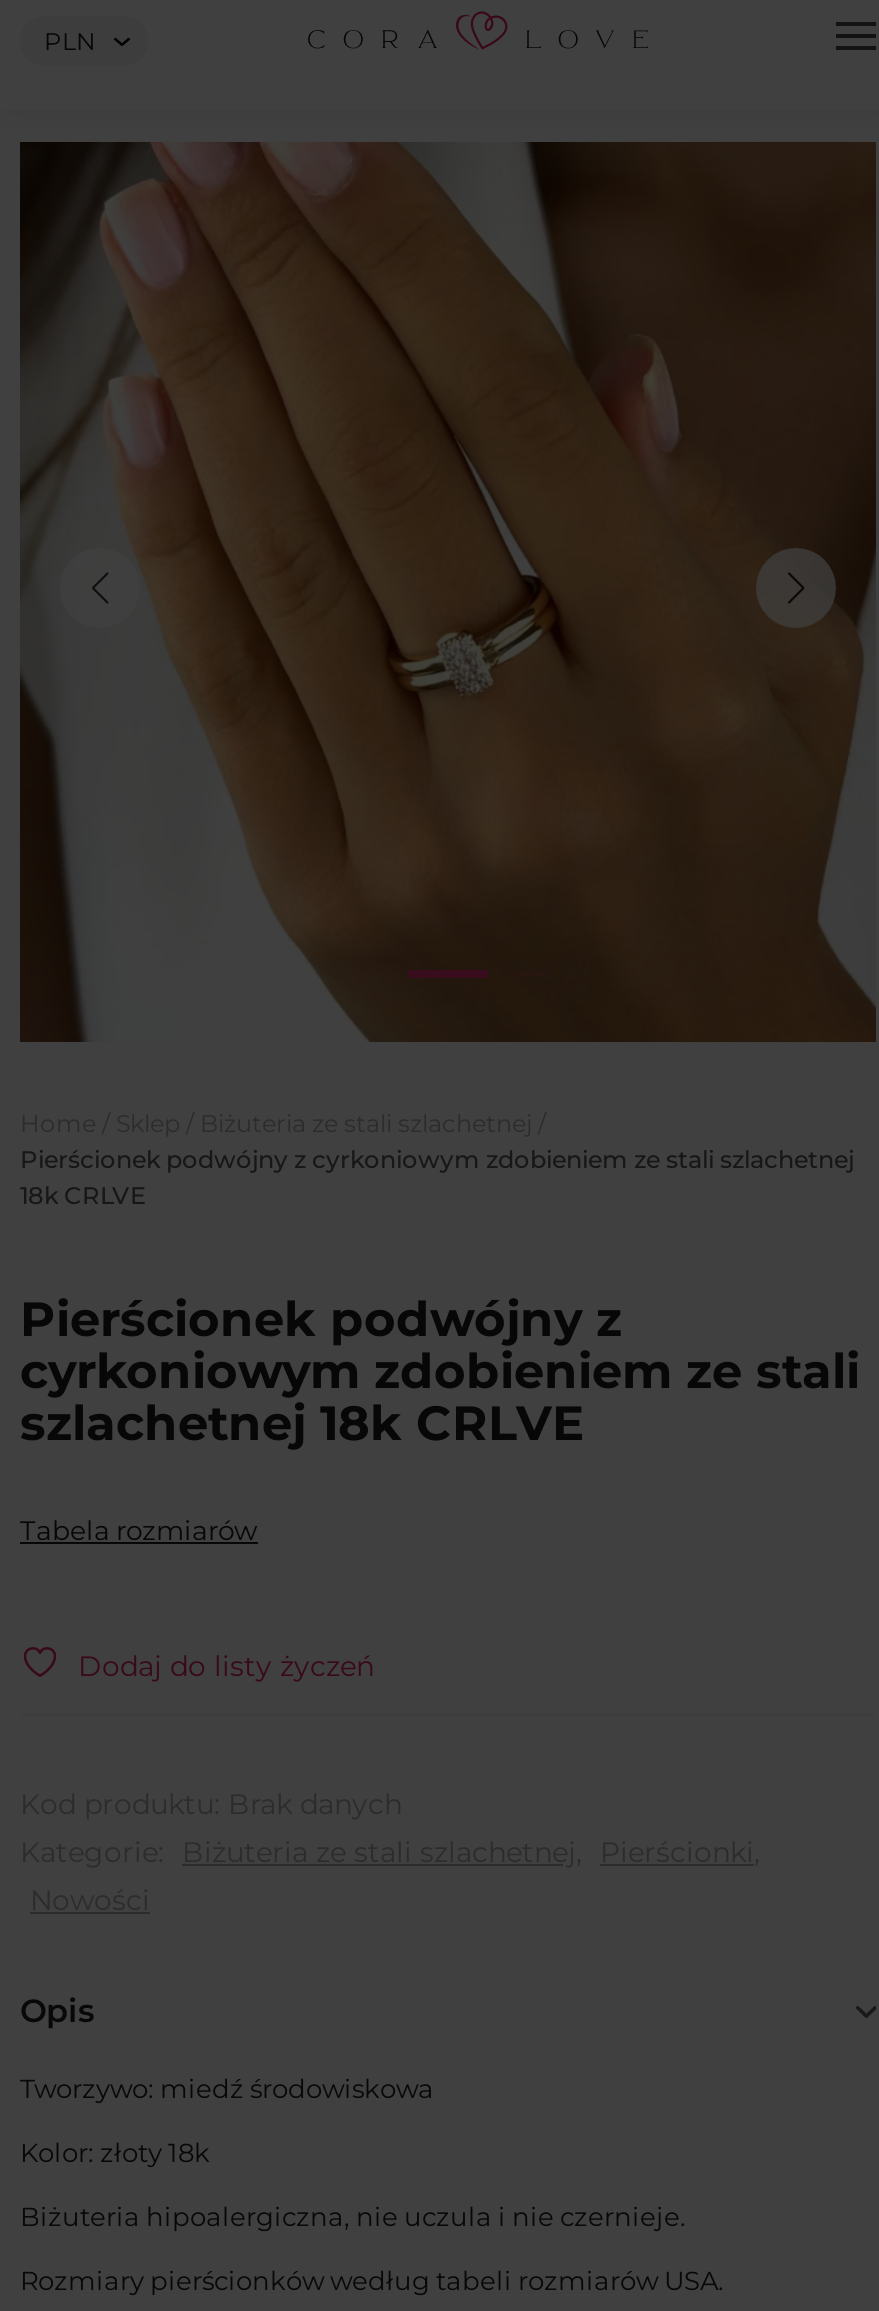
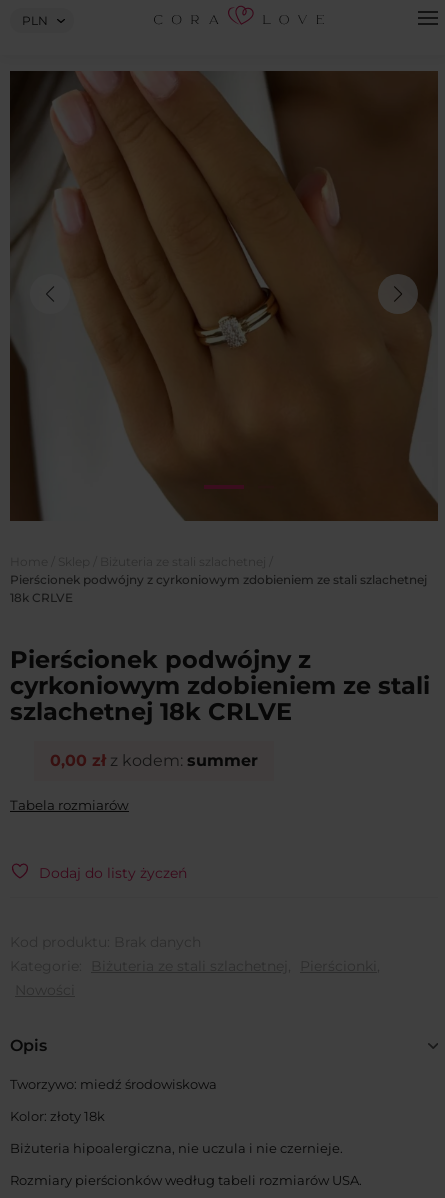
none -> [50,751,258,770] 0,00 zł z kodem: summer

